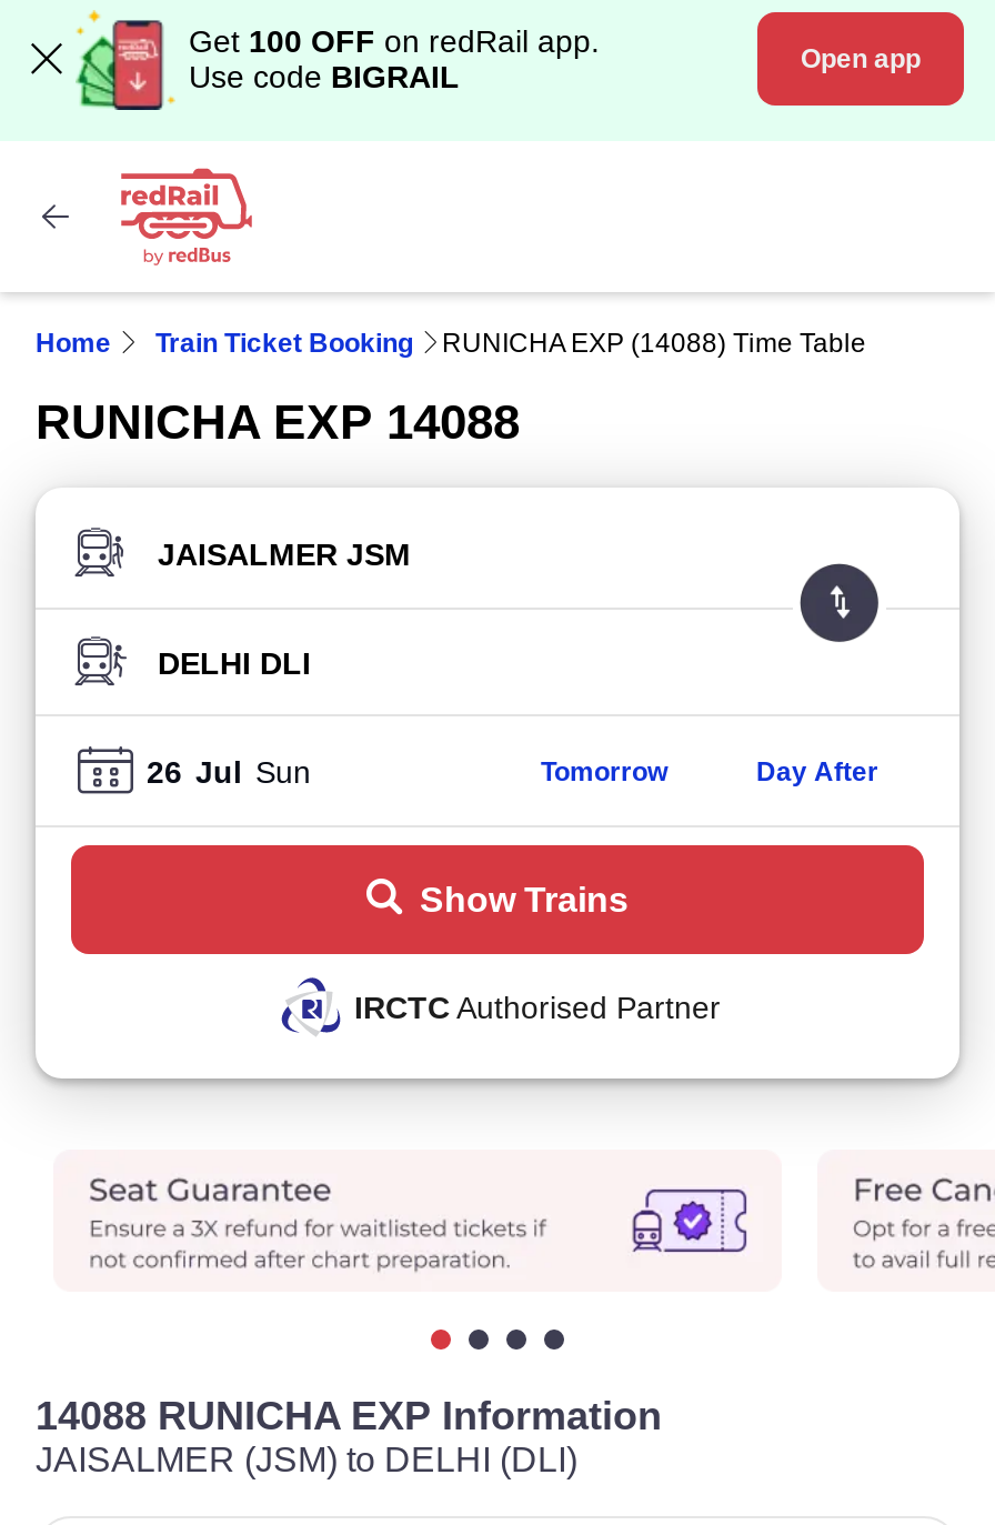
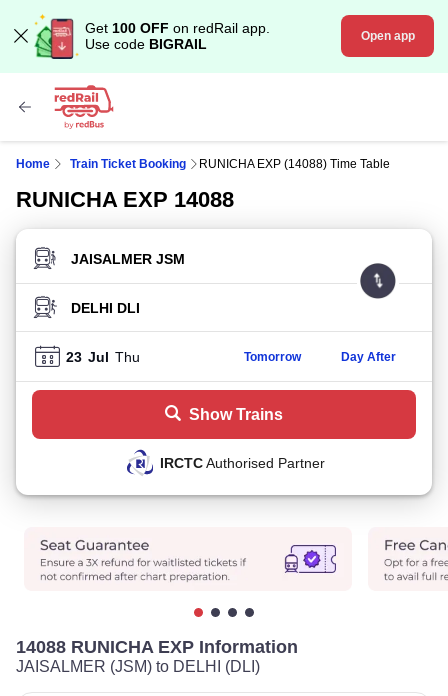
[147,753,311,789] 26 Jul Sun -> [66,348,140,364] 23 Jul Thu

